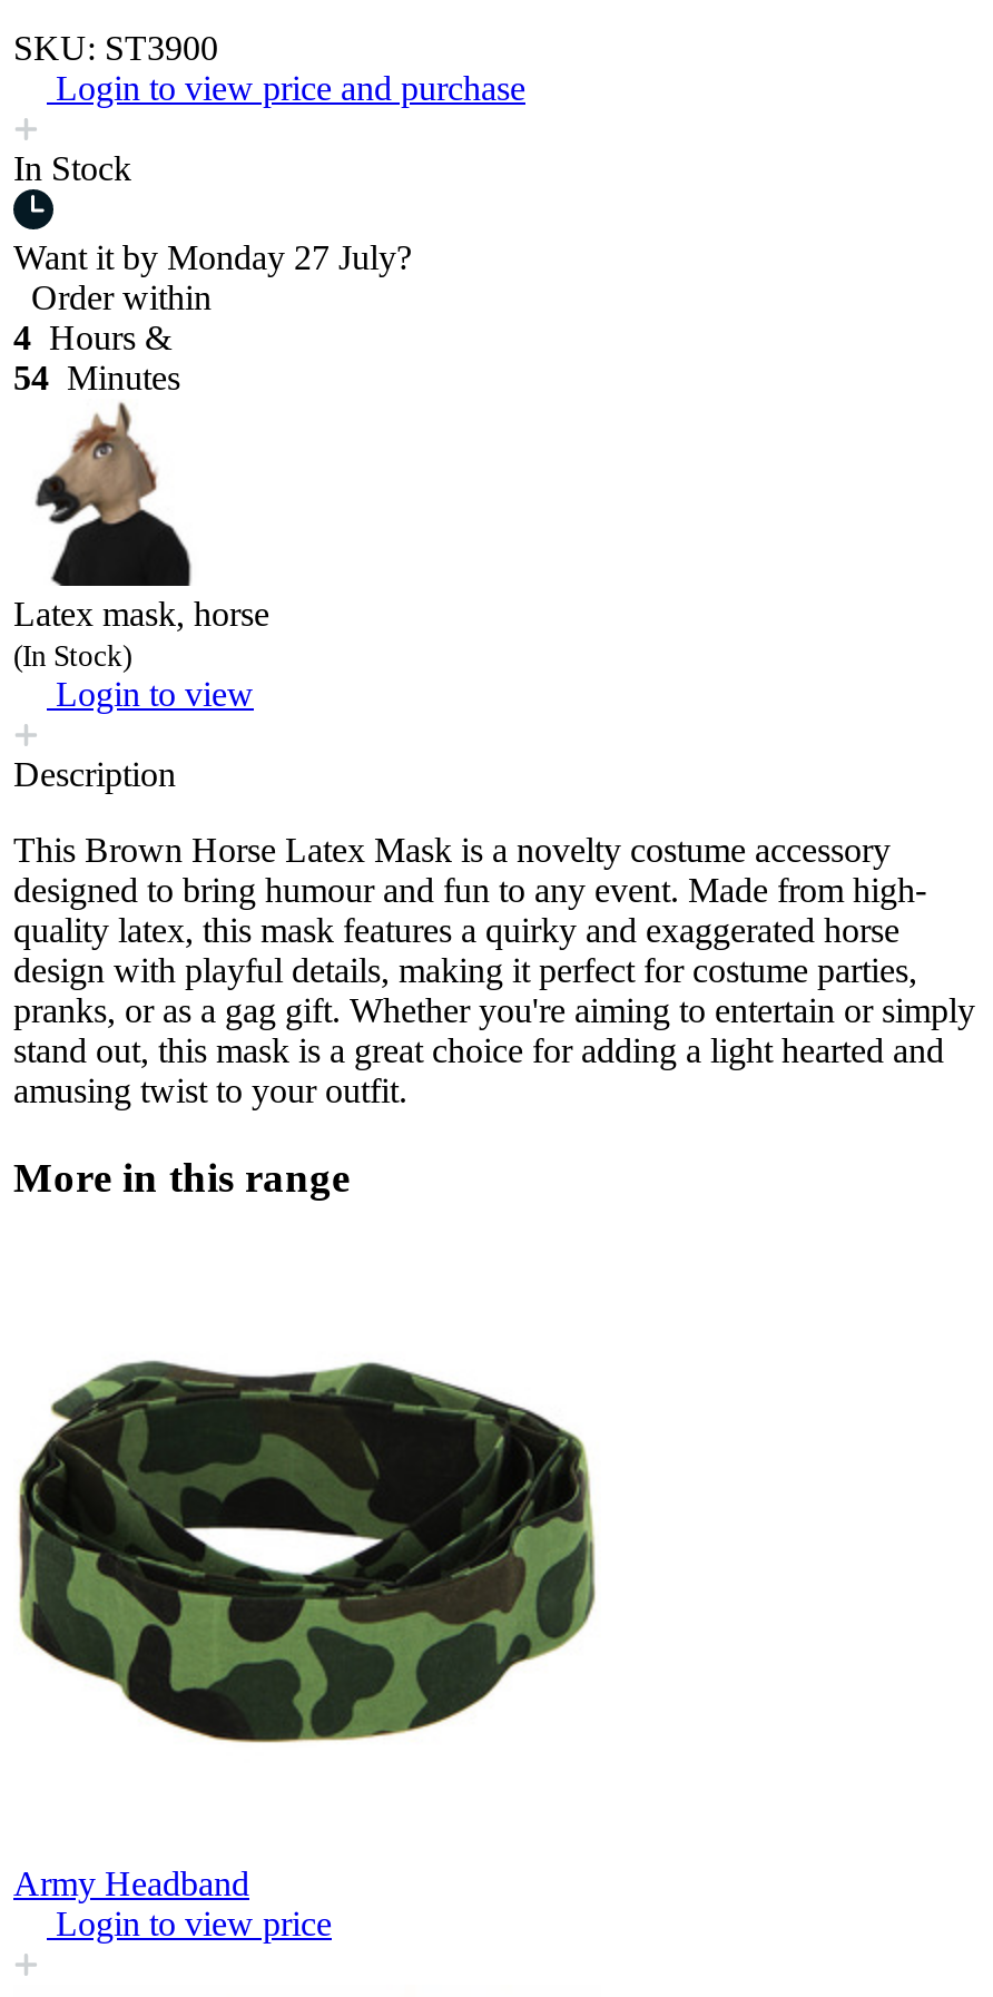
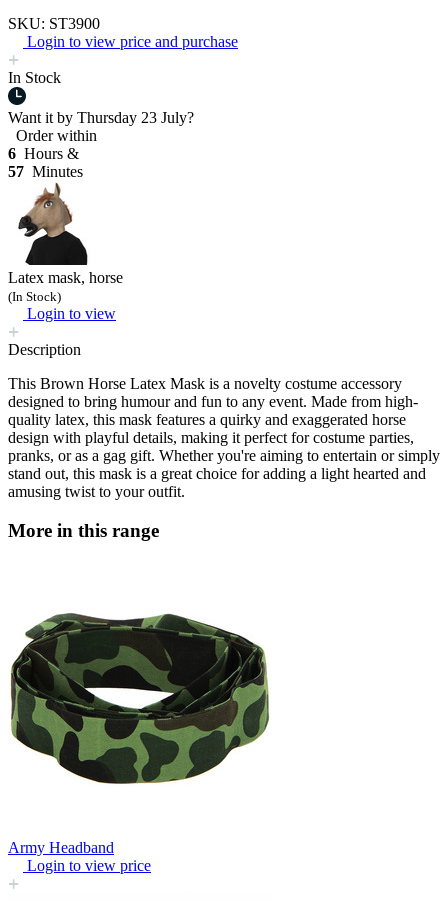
[13,239,412,277] Want it by Monday 27 July? -> [8,109,194,126] Want it by Thursday 23 July?
[13,319,171,357] 4 Hours & -> [8,145,79,162] 6 Hours &
[13,359,180,397] 54 Minutes -> [8,163,83,180] 57 Minutes

